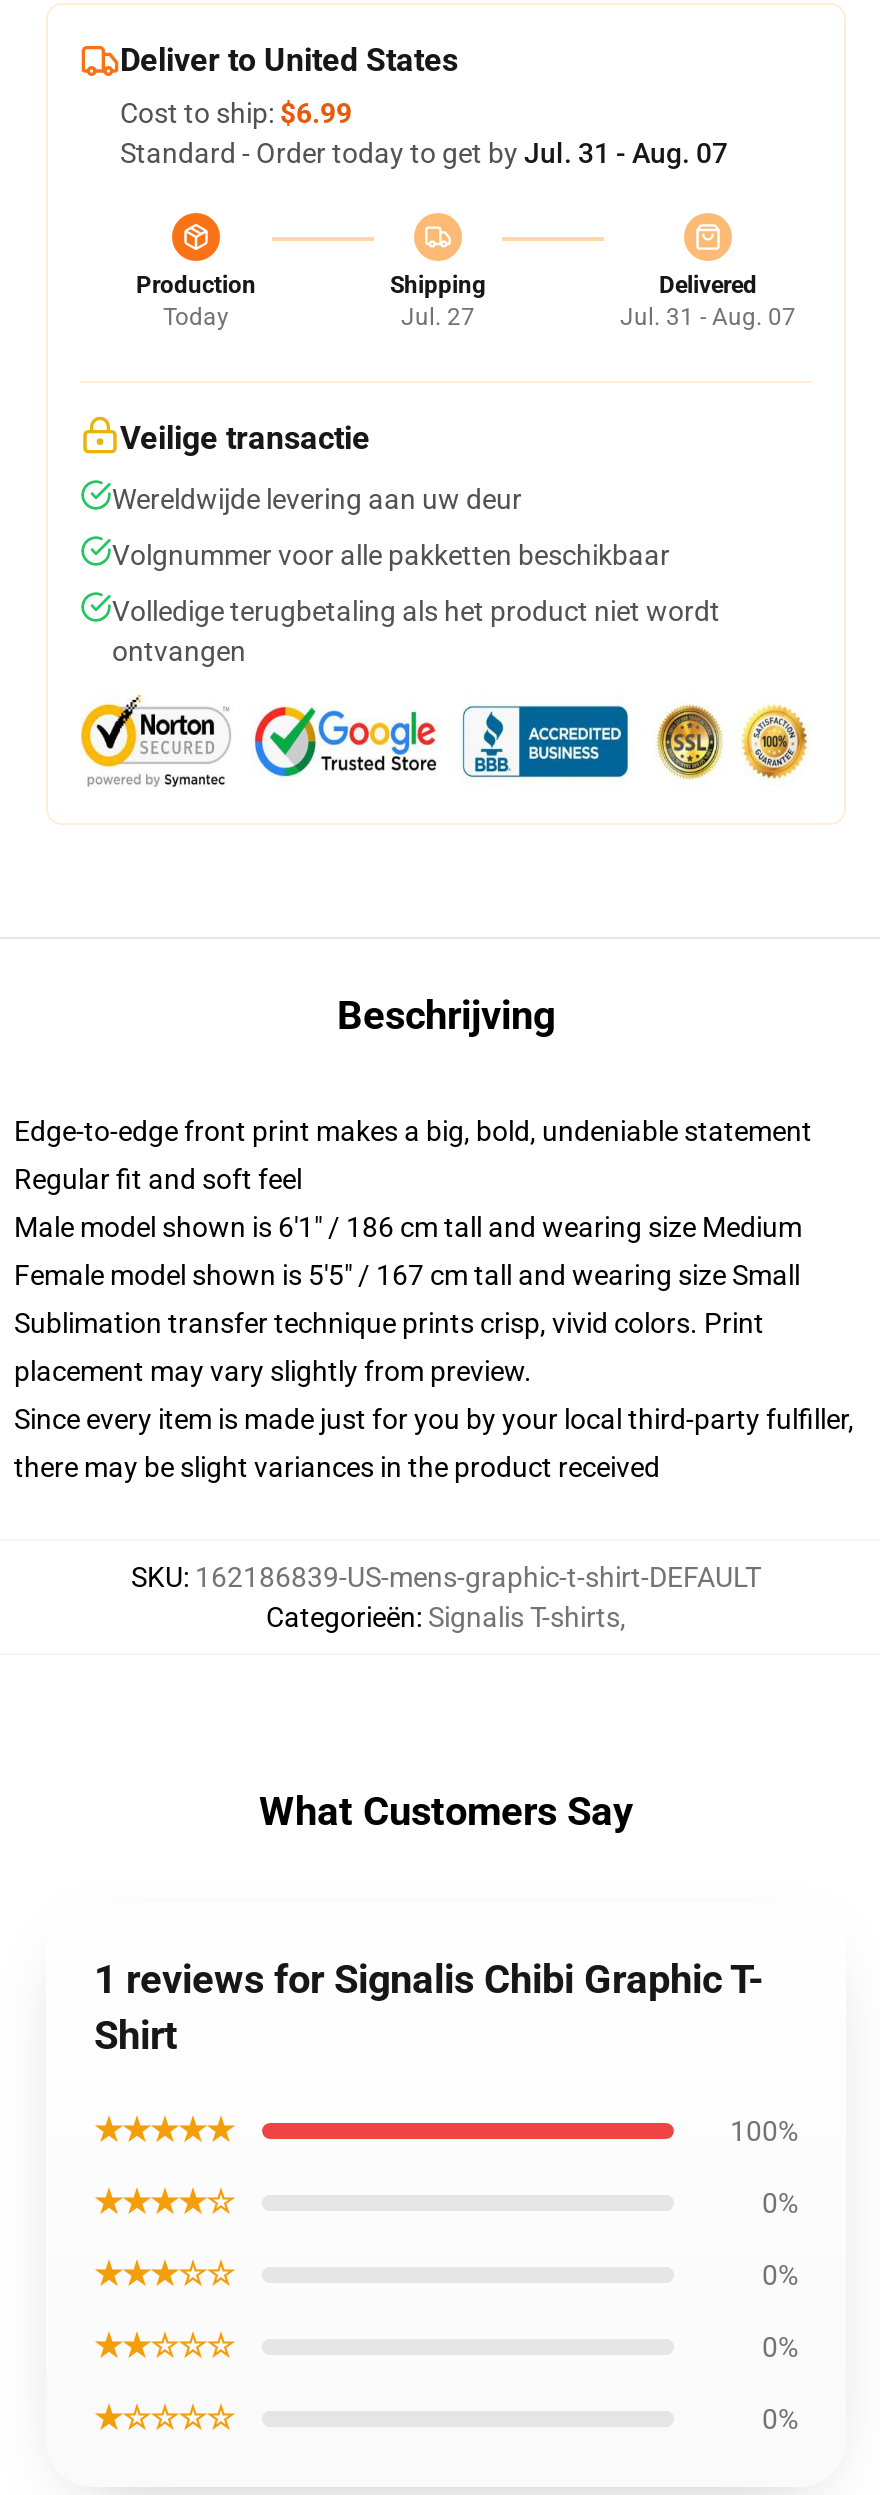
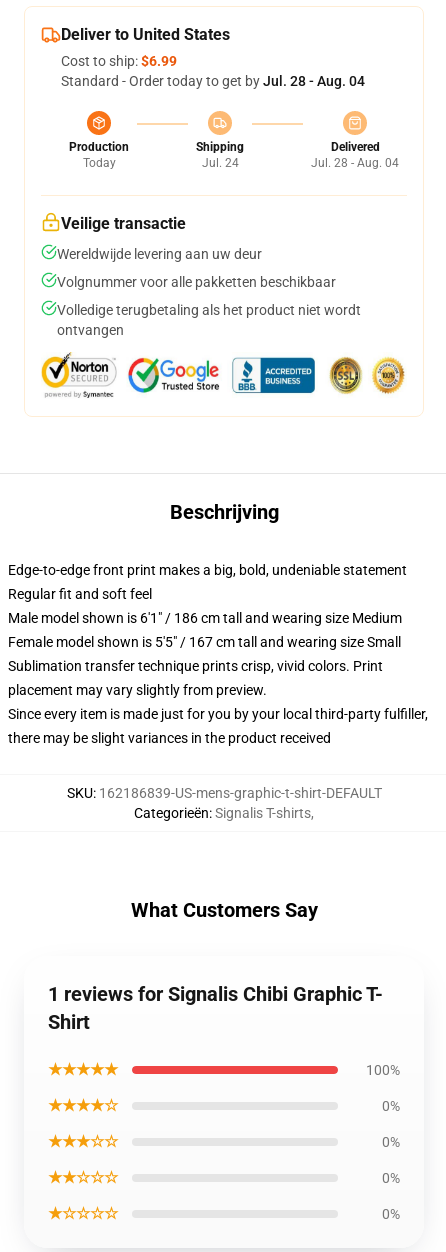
[120,137,728,169] Standard - Order today to get by Jul. 31 - Aug. 07 -> [61,73,365,89] Standard - Order today to get by Jul. 28 - Aug. 04
[401,303,475,331] Jul. 27 -> [201,156,238,170] Jul. 24
[620,303,796,331] Jul. 31 - Aug. 07 -> [311,156,399,170] Jul. 28 - Aug. 04

